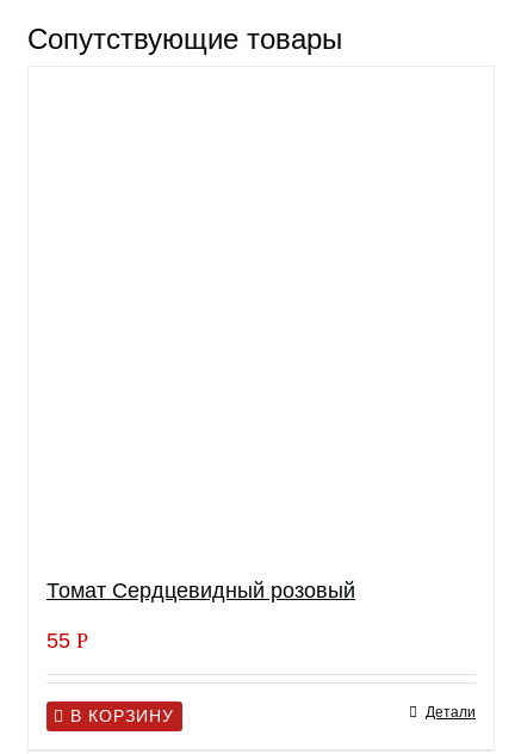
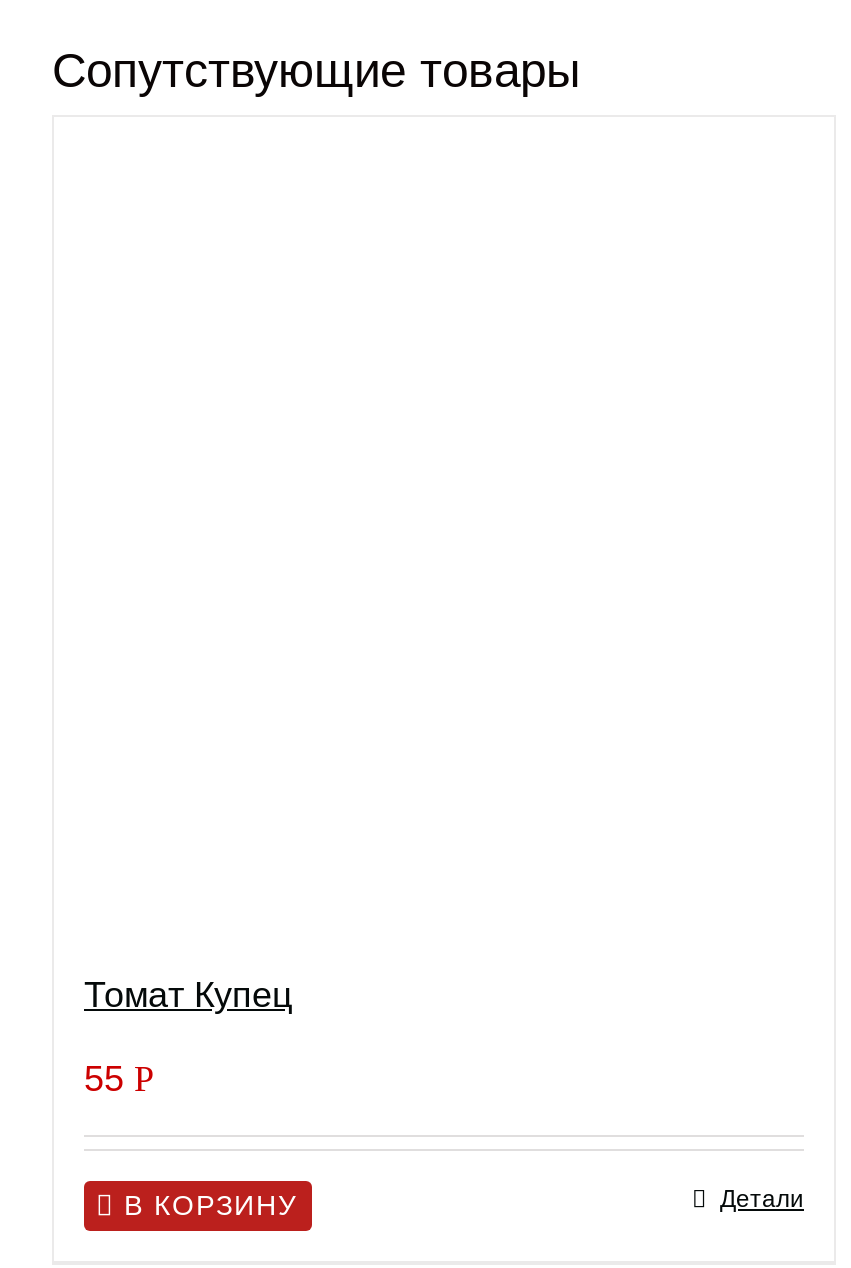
[46,579,355,603] Томат Сердцевидный розовый -> [84,976,292,1016] Томат Купец

